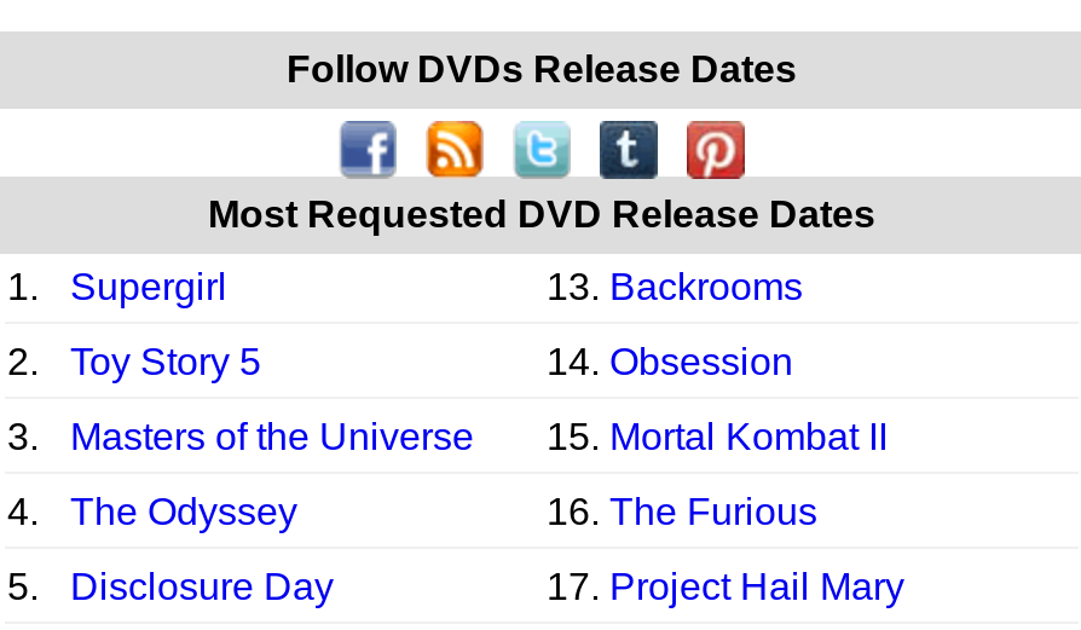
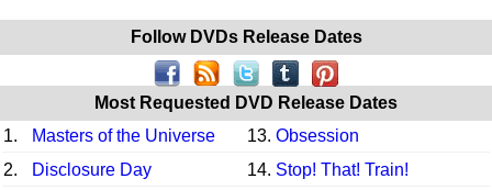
[7,266,803,457] Supergirl | 13. Backrooms | 2. | Toy Story 5 | 14. Obsession | 3. -> none
[7,416,888,607] 15. Mortal Kombat II | 4. | The Odyssey | 16. The Furious | 5. -> [3,126,359,179] 13. Obsession | 2.
[547,566,904,607] 17. Project Hail Mary -> [247,160,409,179] 14. Stop! That! Train!

